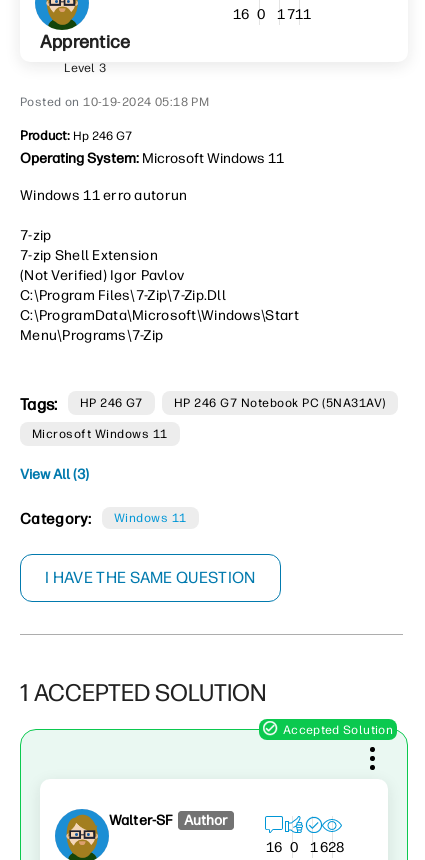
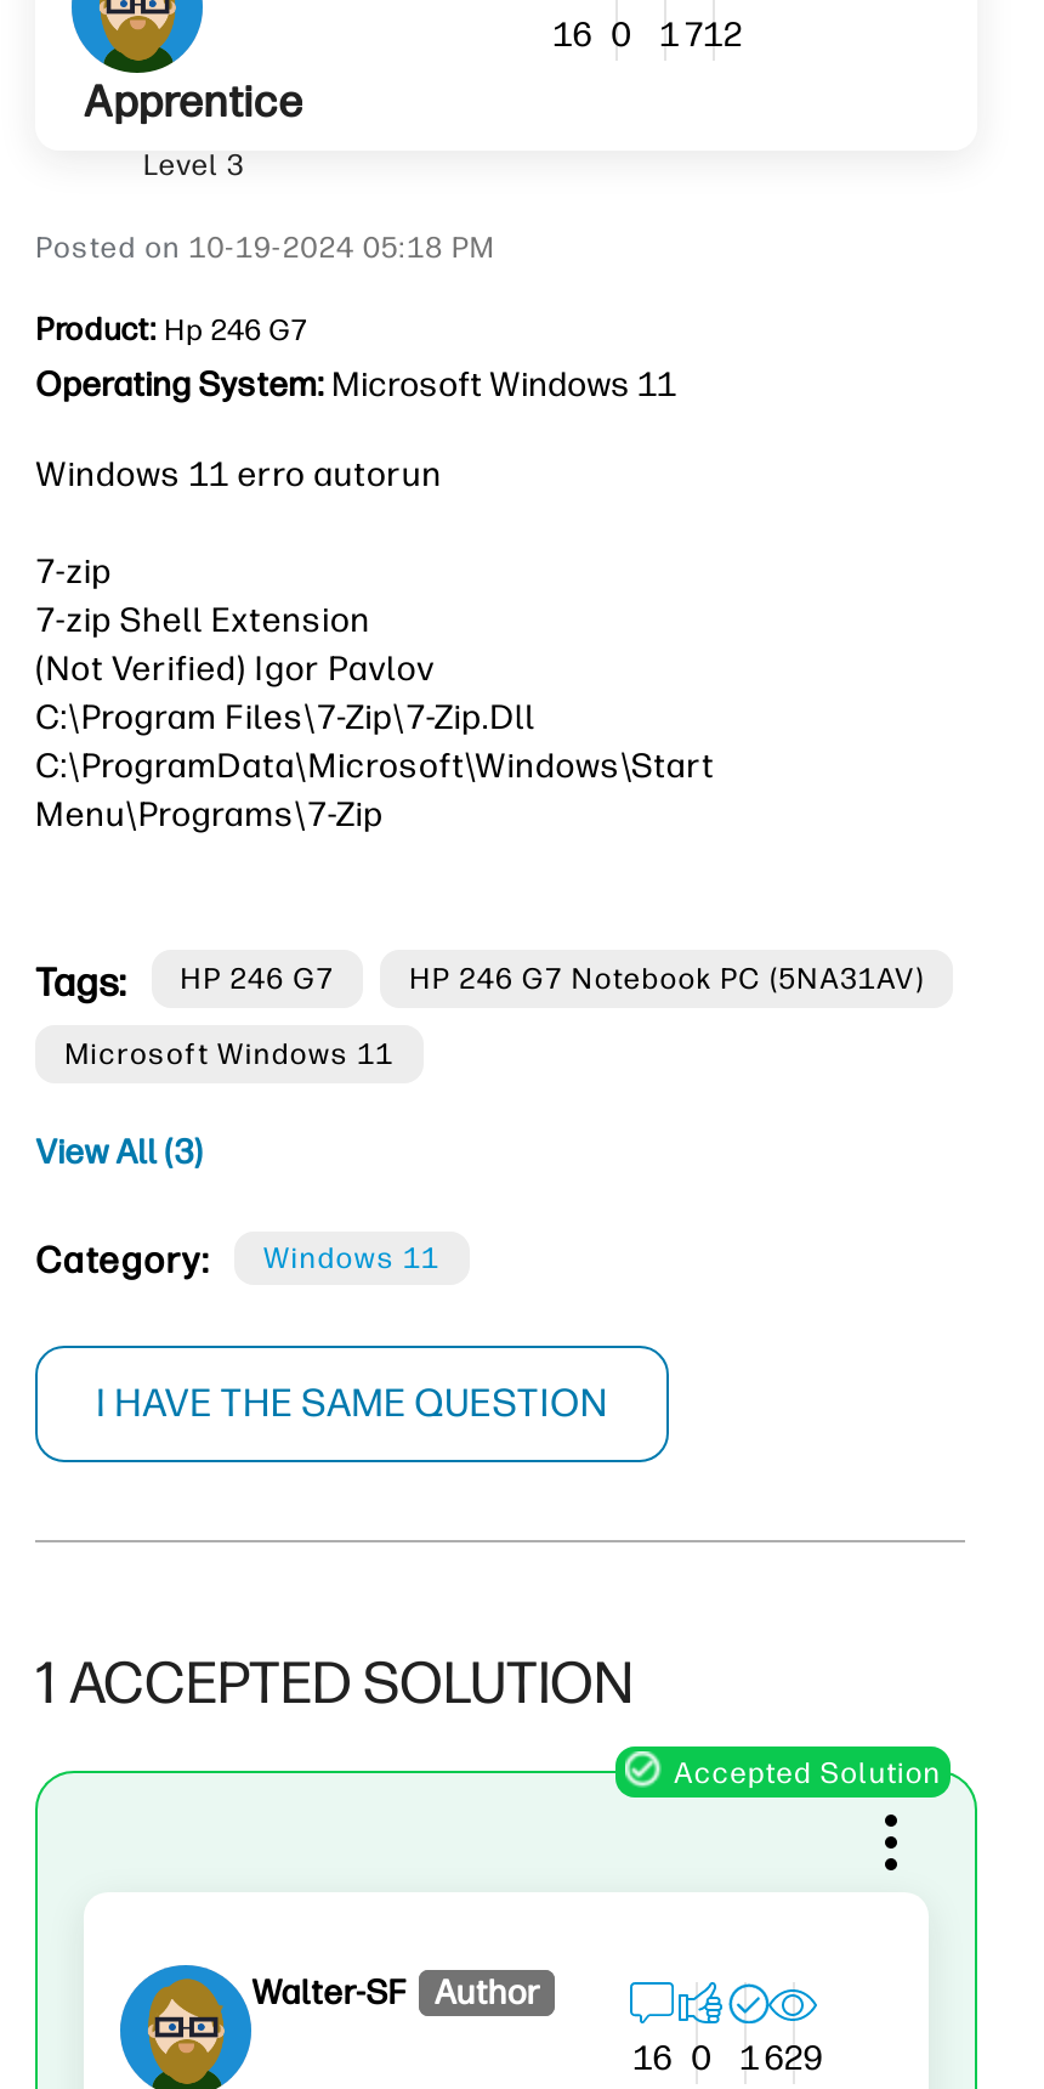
[233,5,311,23] 16 0 1 711 -> [553,13,742,56] 16 0 1 712
[266,838,344,856] 16 0 1 628 -> [633,2037,822,2079] 16 0 1 629

